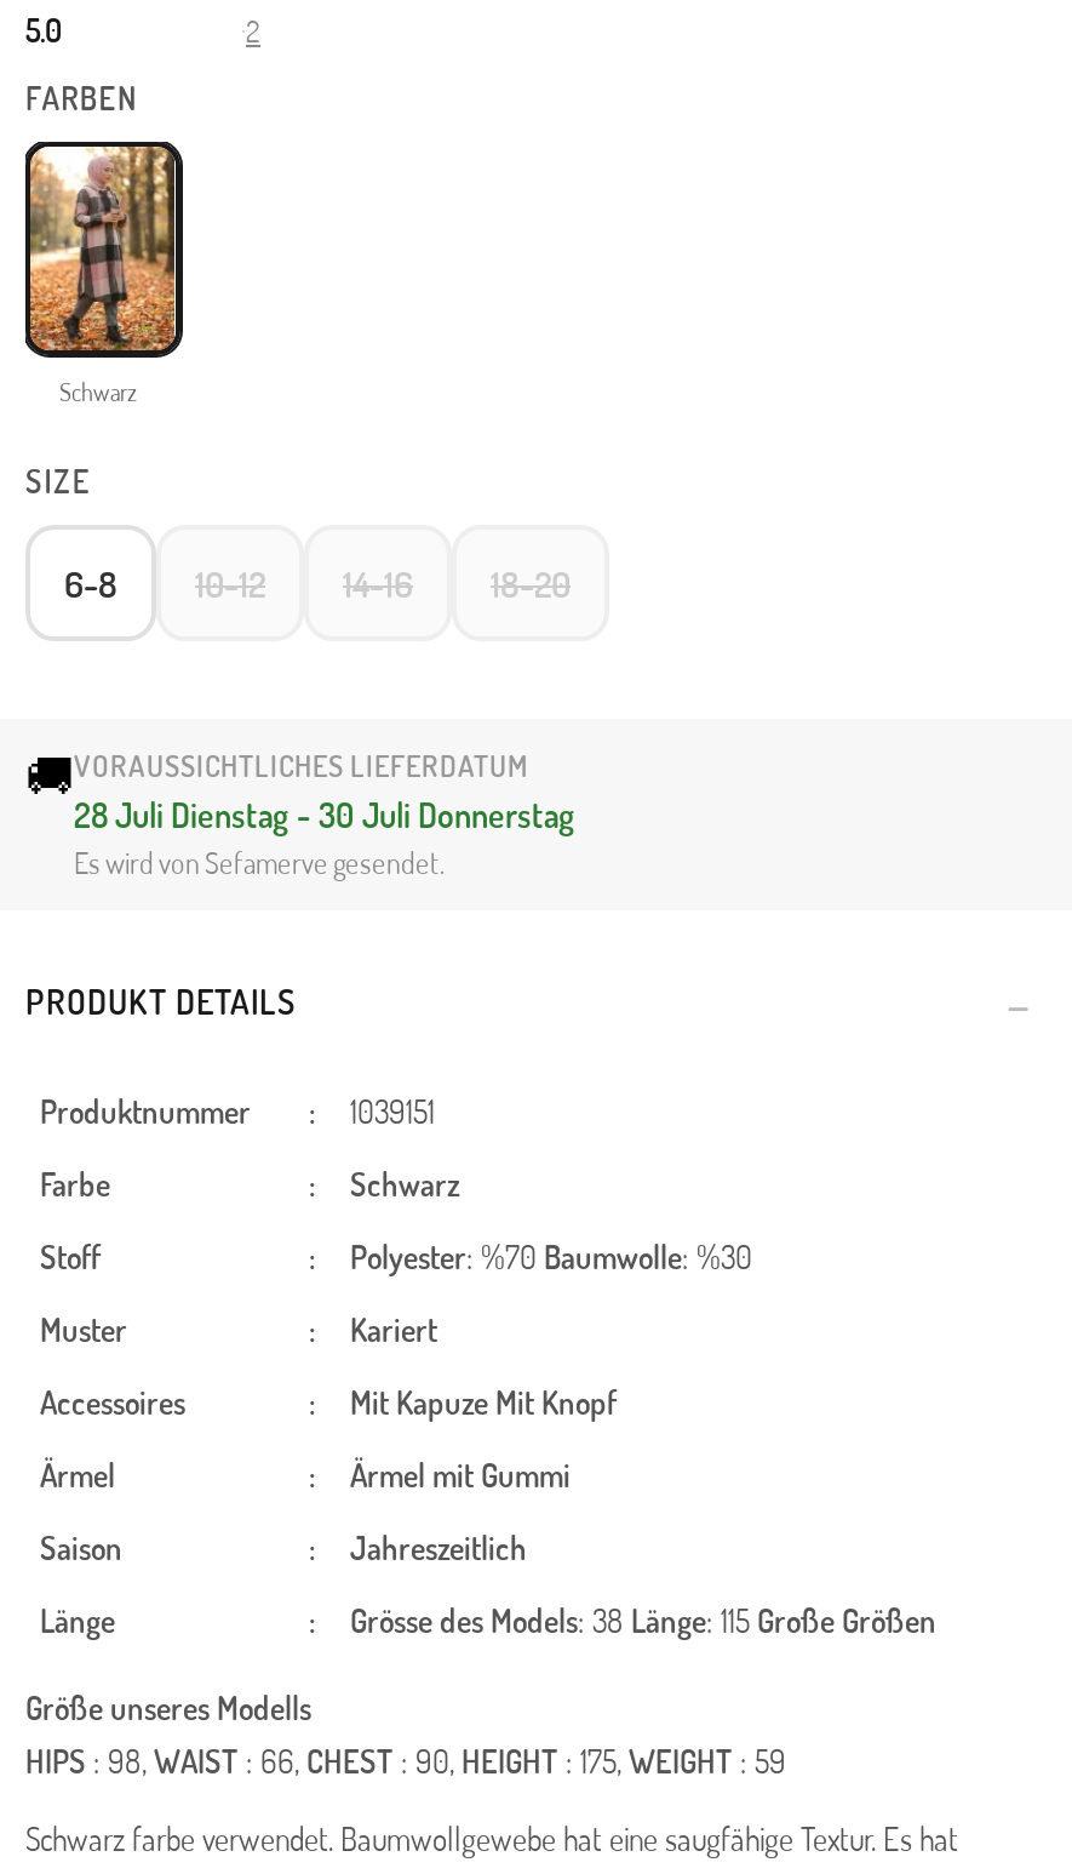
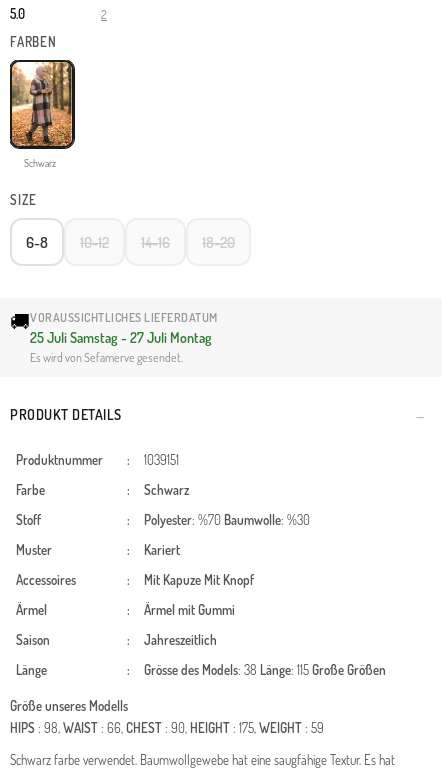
[74,795,575,836] 28 Juli Dienstag - 30 Juli Donnerstag -> [30,329,212,346] 25 Juli Samstag - 27 Juli Montag

